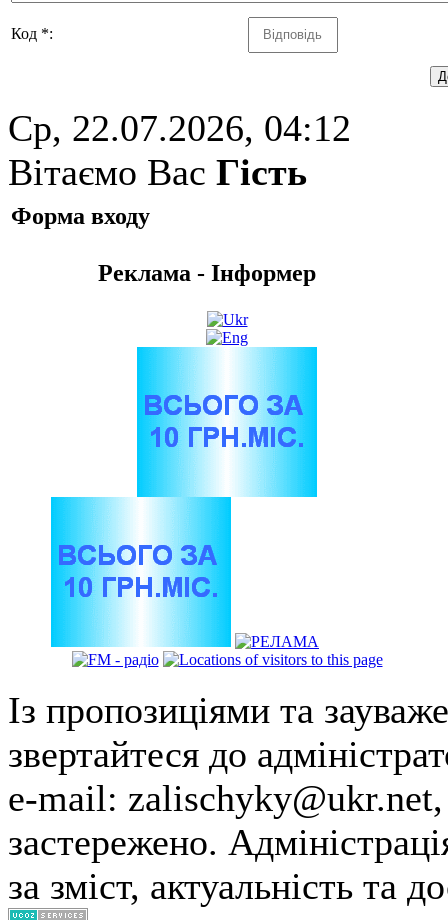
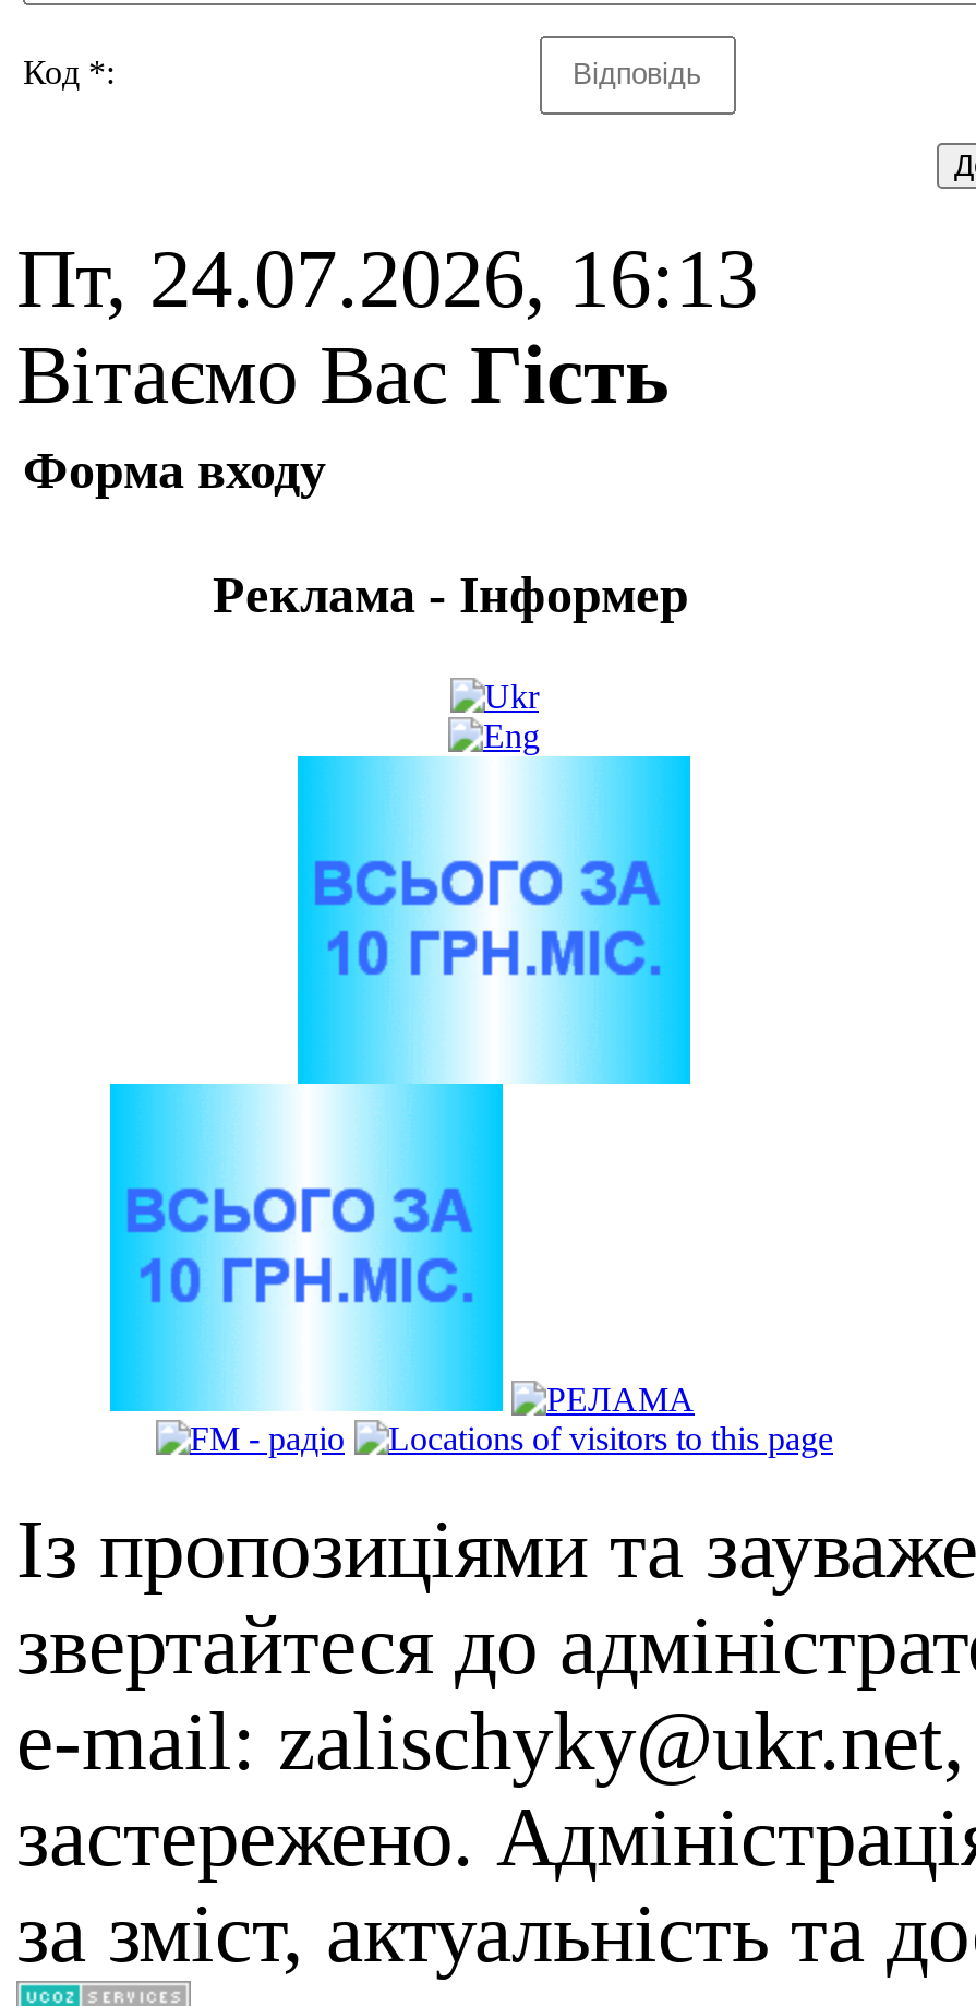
[8,107,351,149] Ср, 22.07.2026, 04:12 -> [16,233,758,325] Пт, 24.07.2026, 16:13

